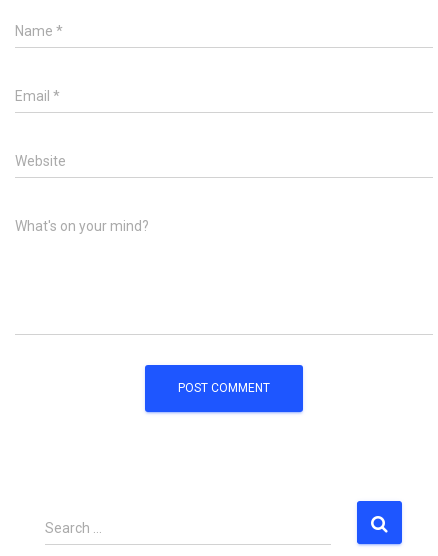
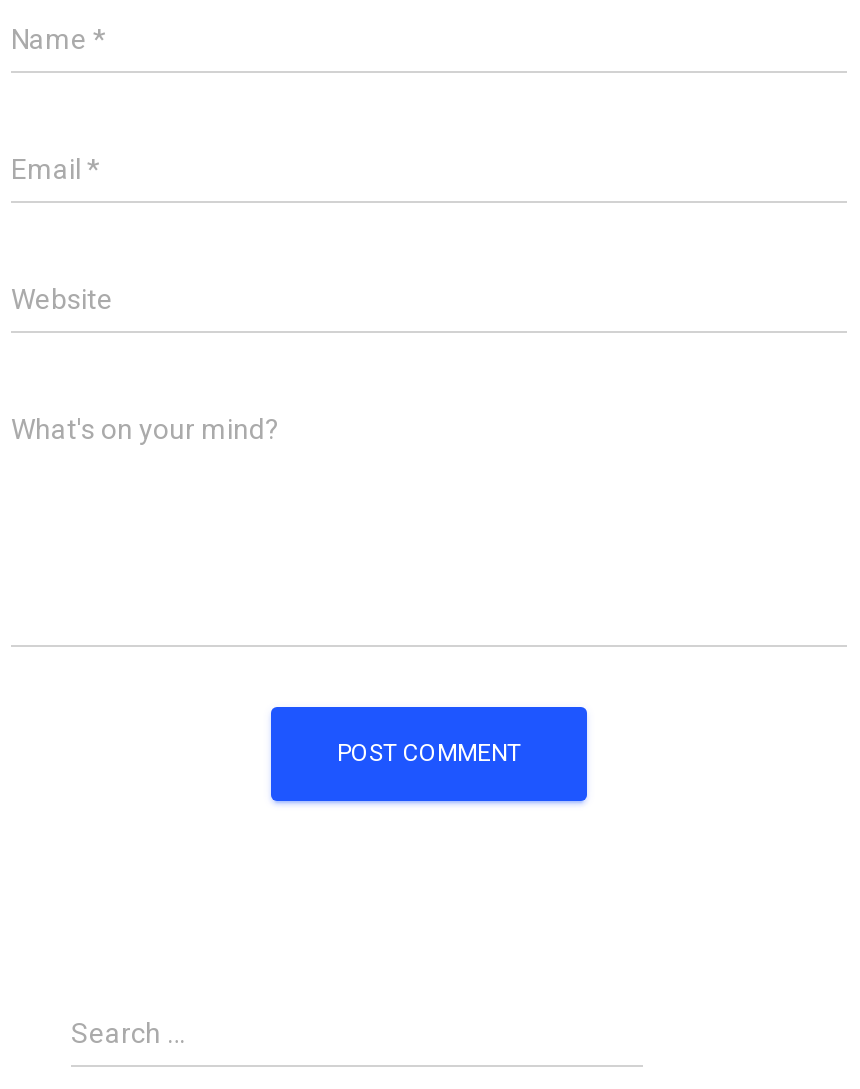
[356,500,403,546] [image] -> none

